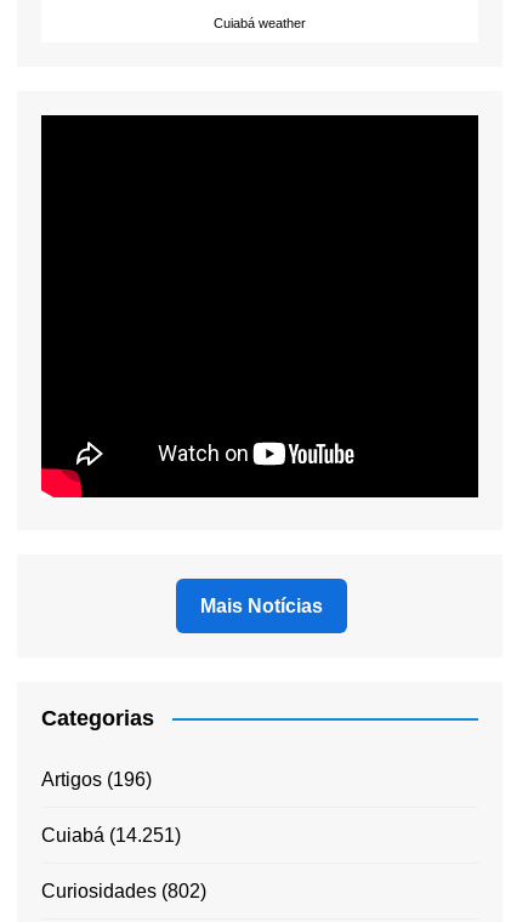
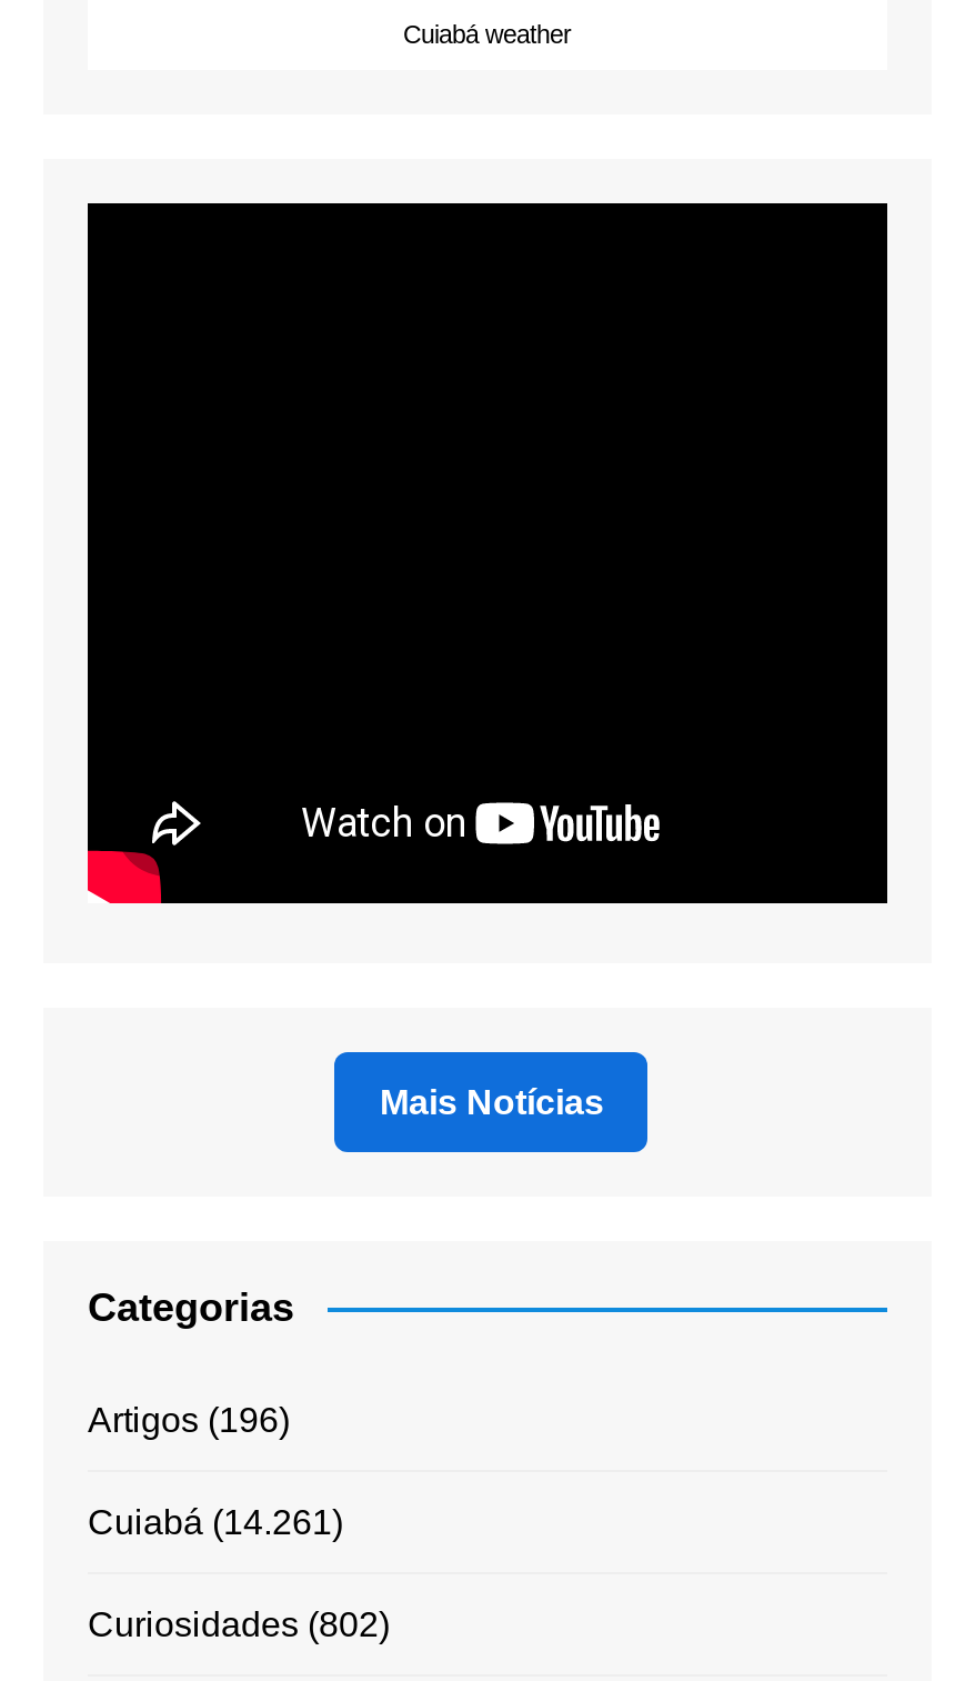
[41,825,181,845] Cuiabá (14.251) -> [88,1503,343,1541] Cuiabá (14.261)

